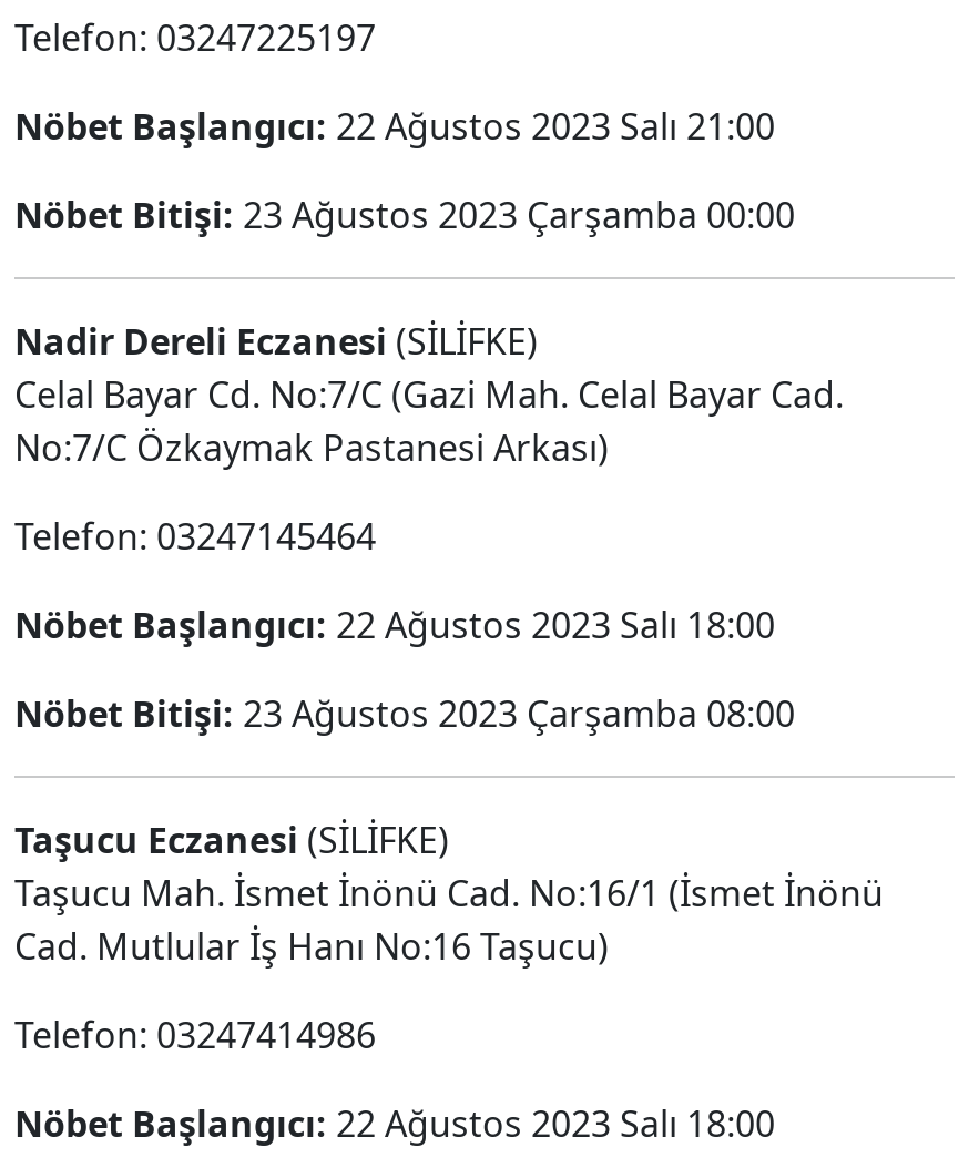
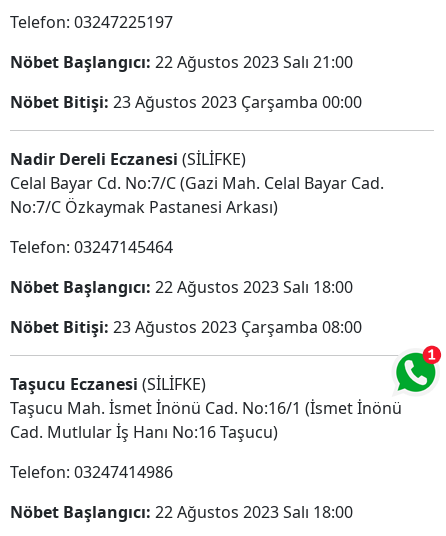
none -> [395,344,442,393] [image]

